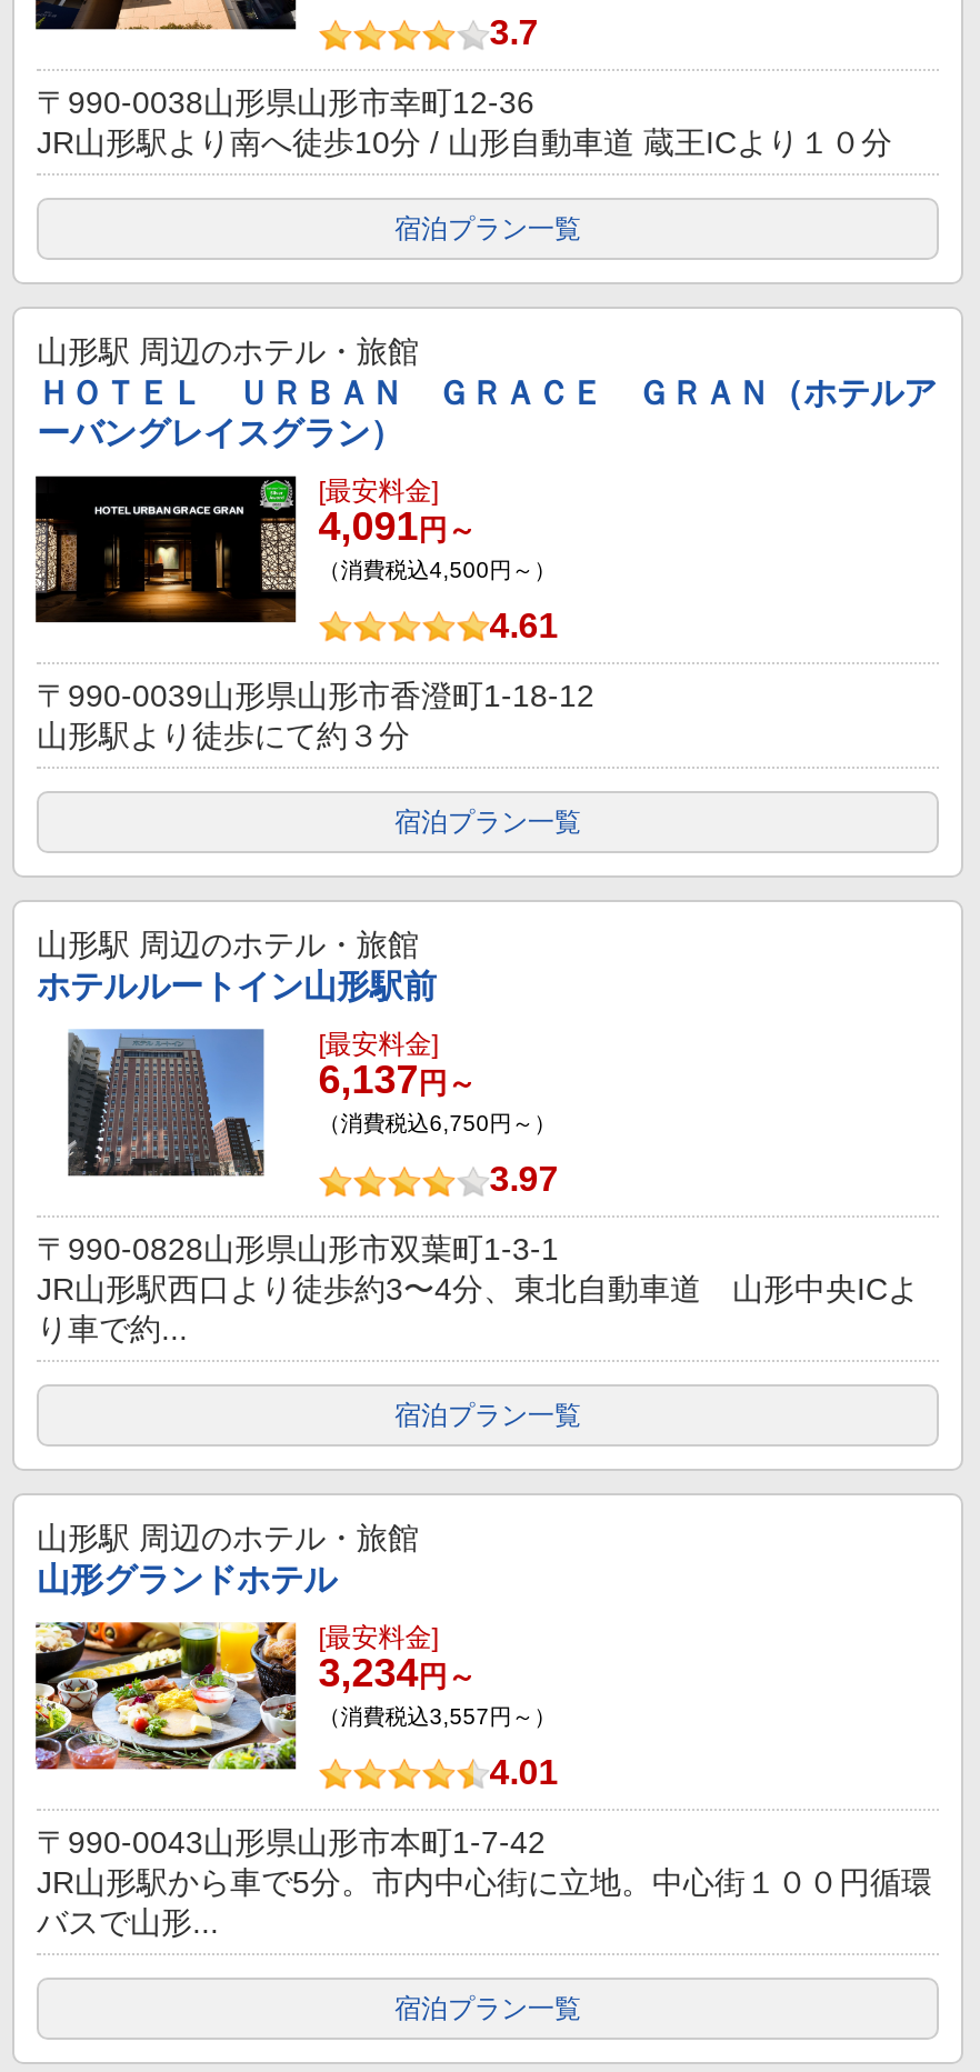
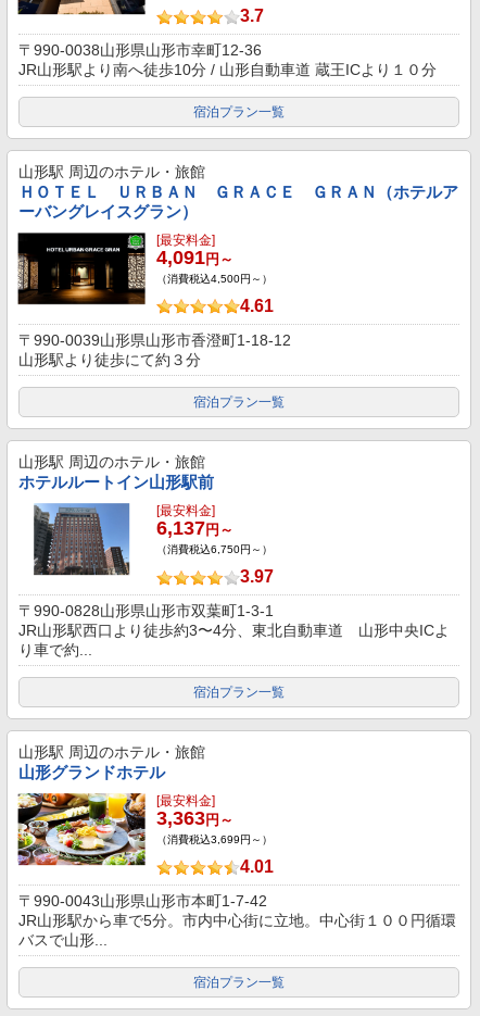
[318,1651,476,1695] 3,234円～ -> [156,807,233,829] 3,363円～
[318,1704,556,1729] （消費税込3,557円 ～） -> [156,833,272,845] （消費税込3,699円 ～）

